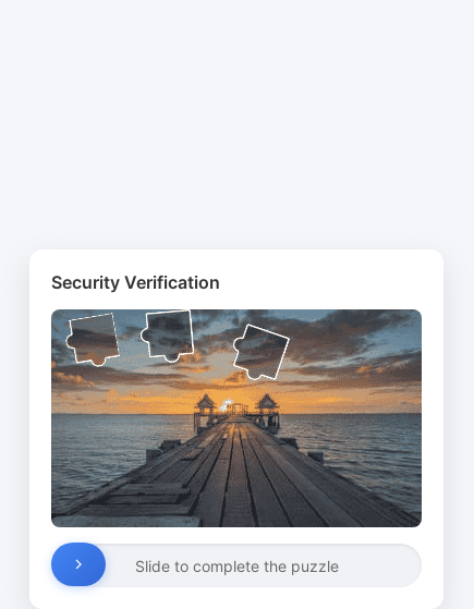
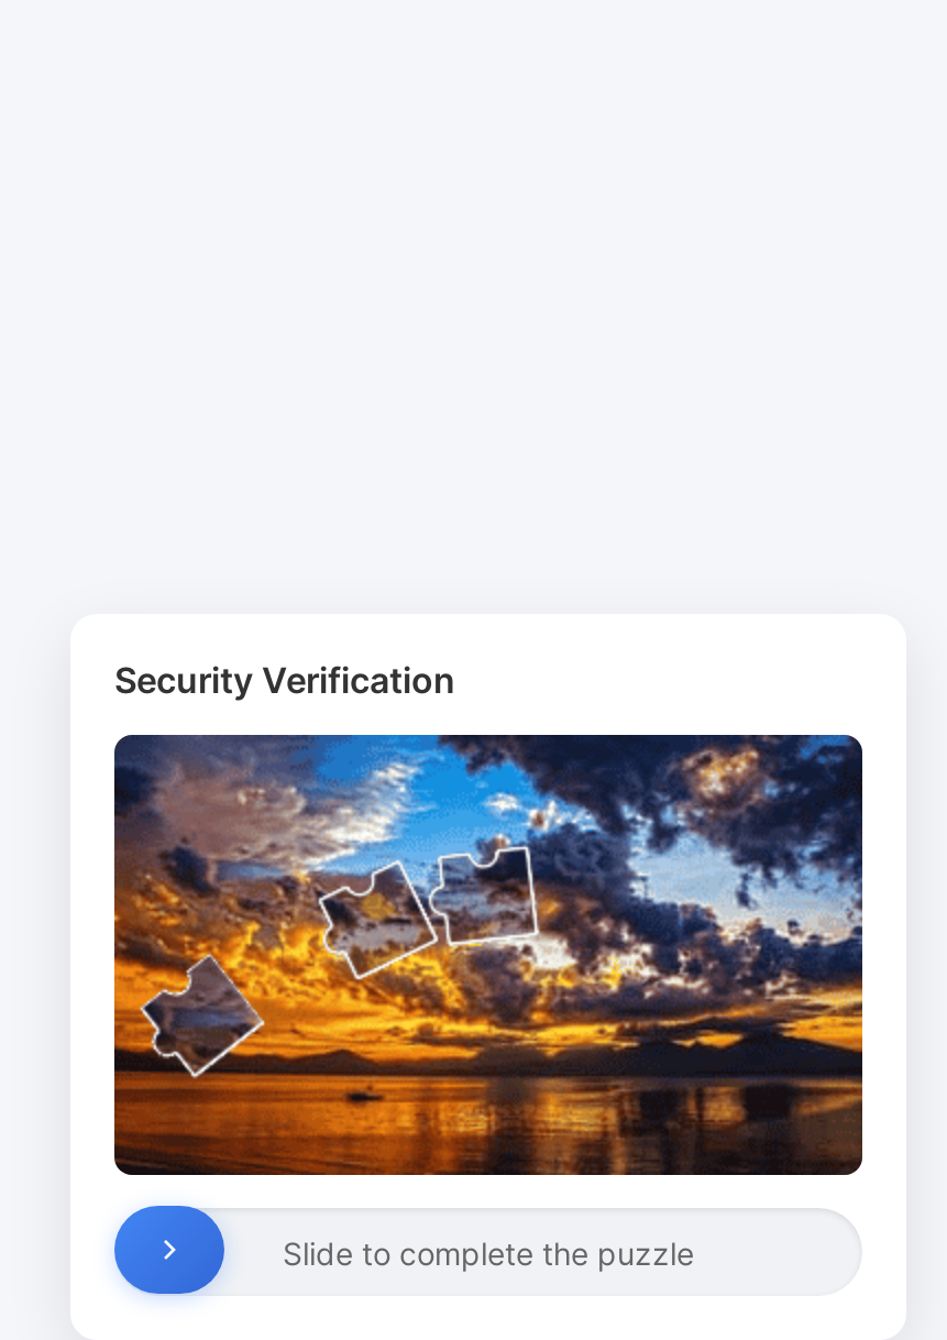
[50,308,423,528] [image] -> [112,733,865,1177] [image]

